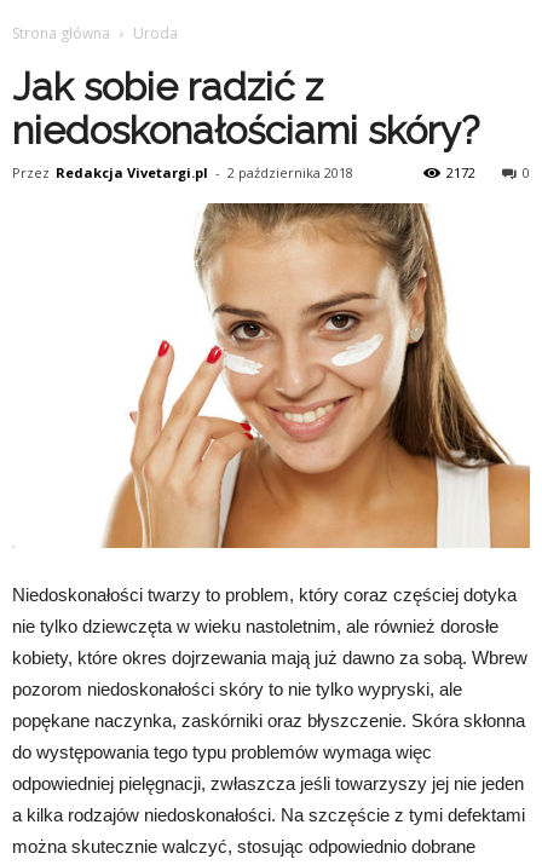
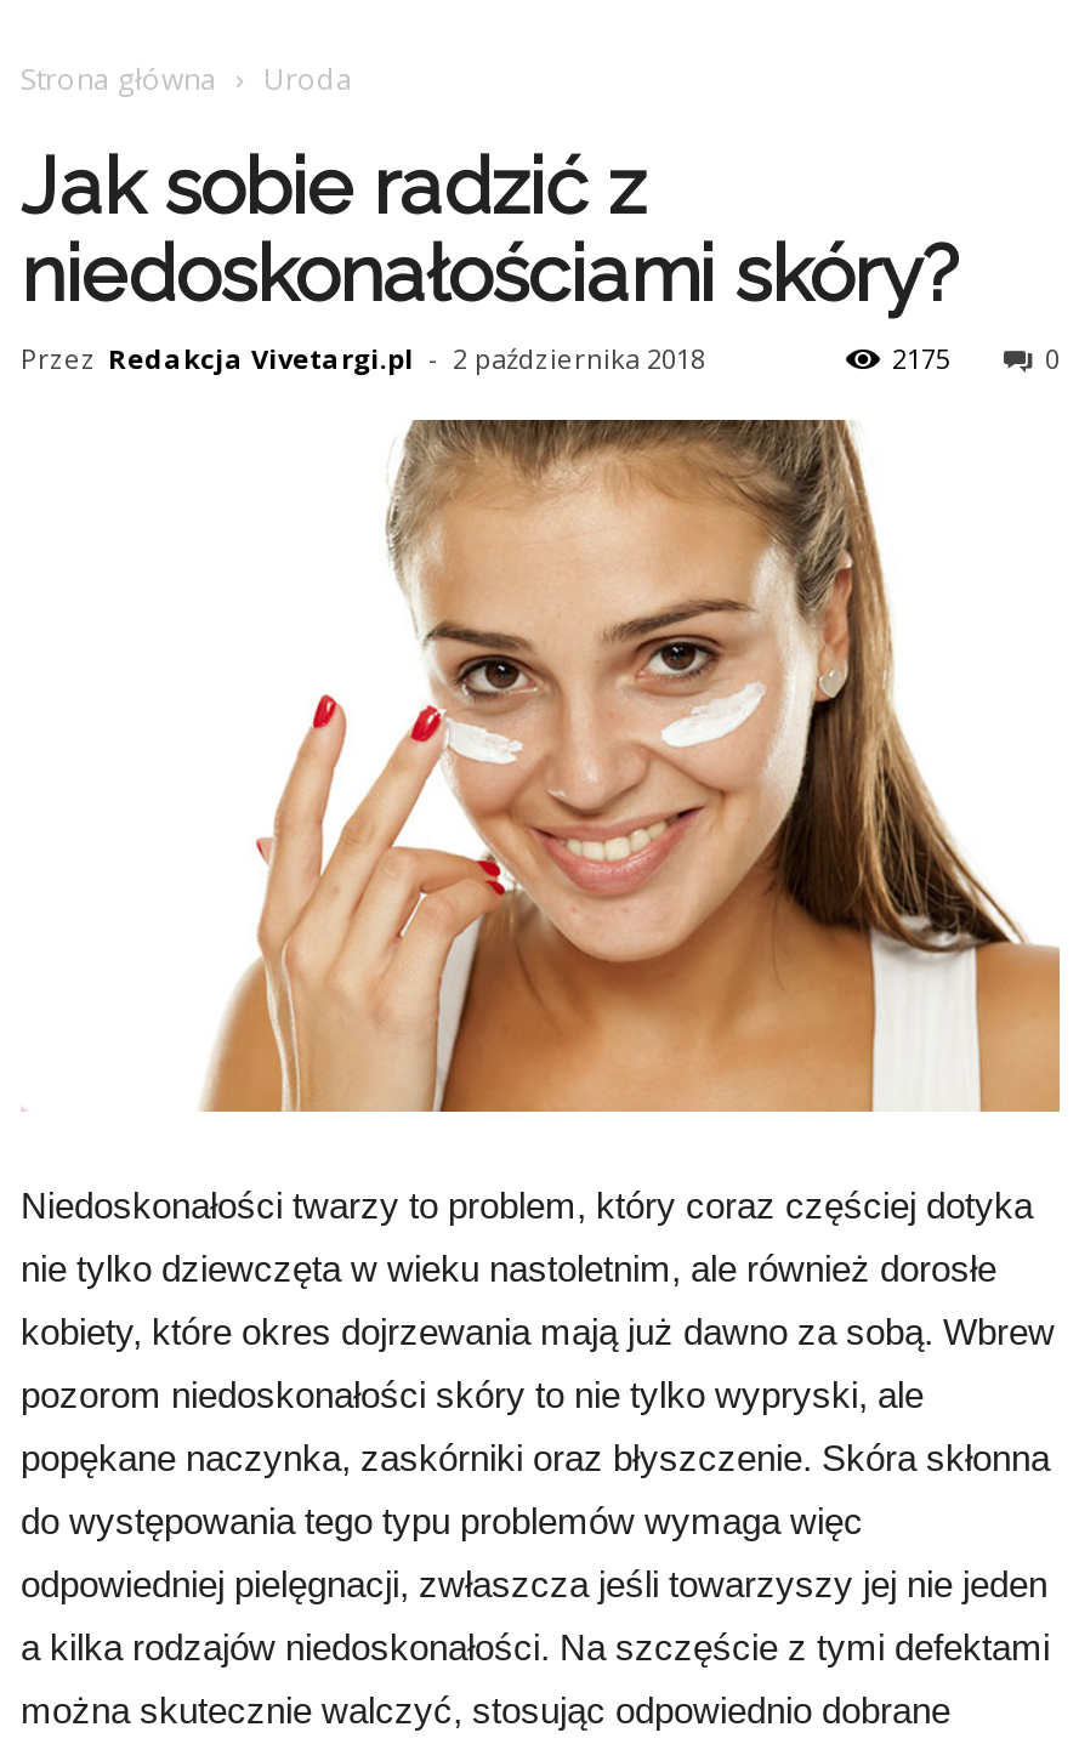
[446,163,475,181] 2172 -> [892,340,950,376] 2175

